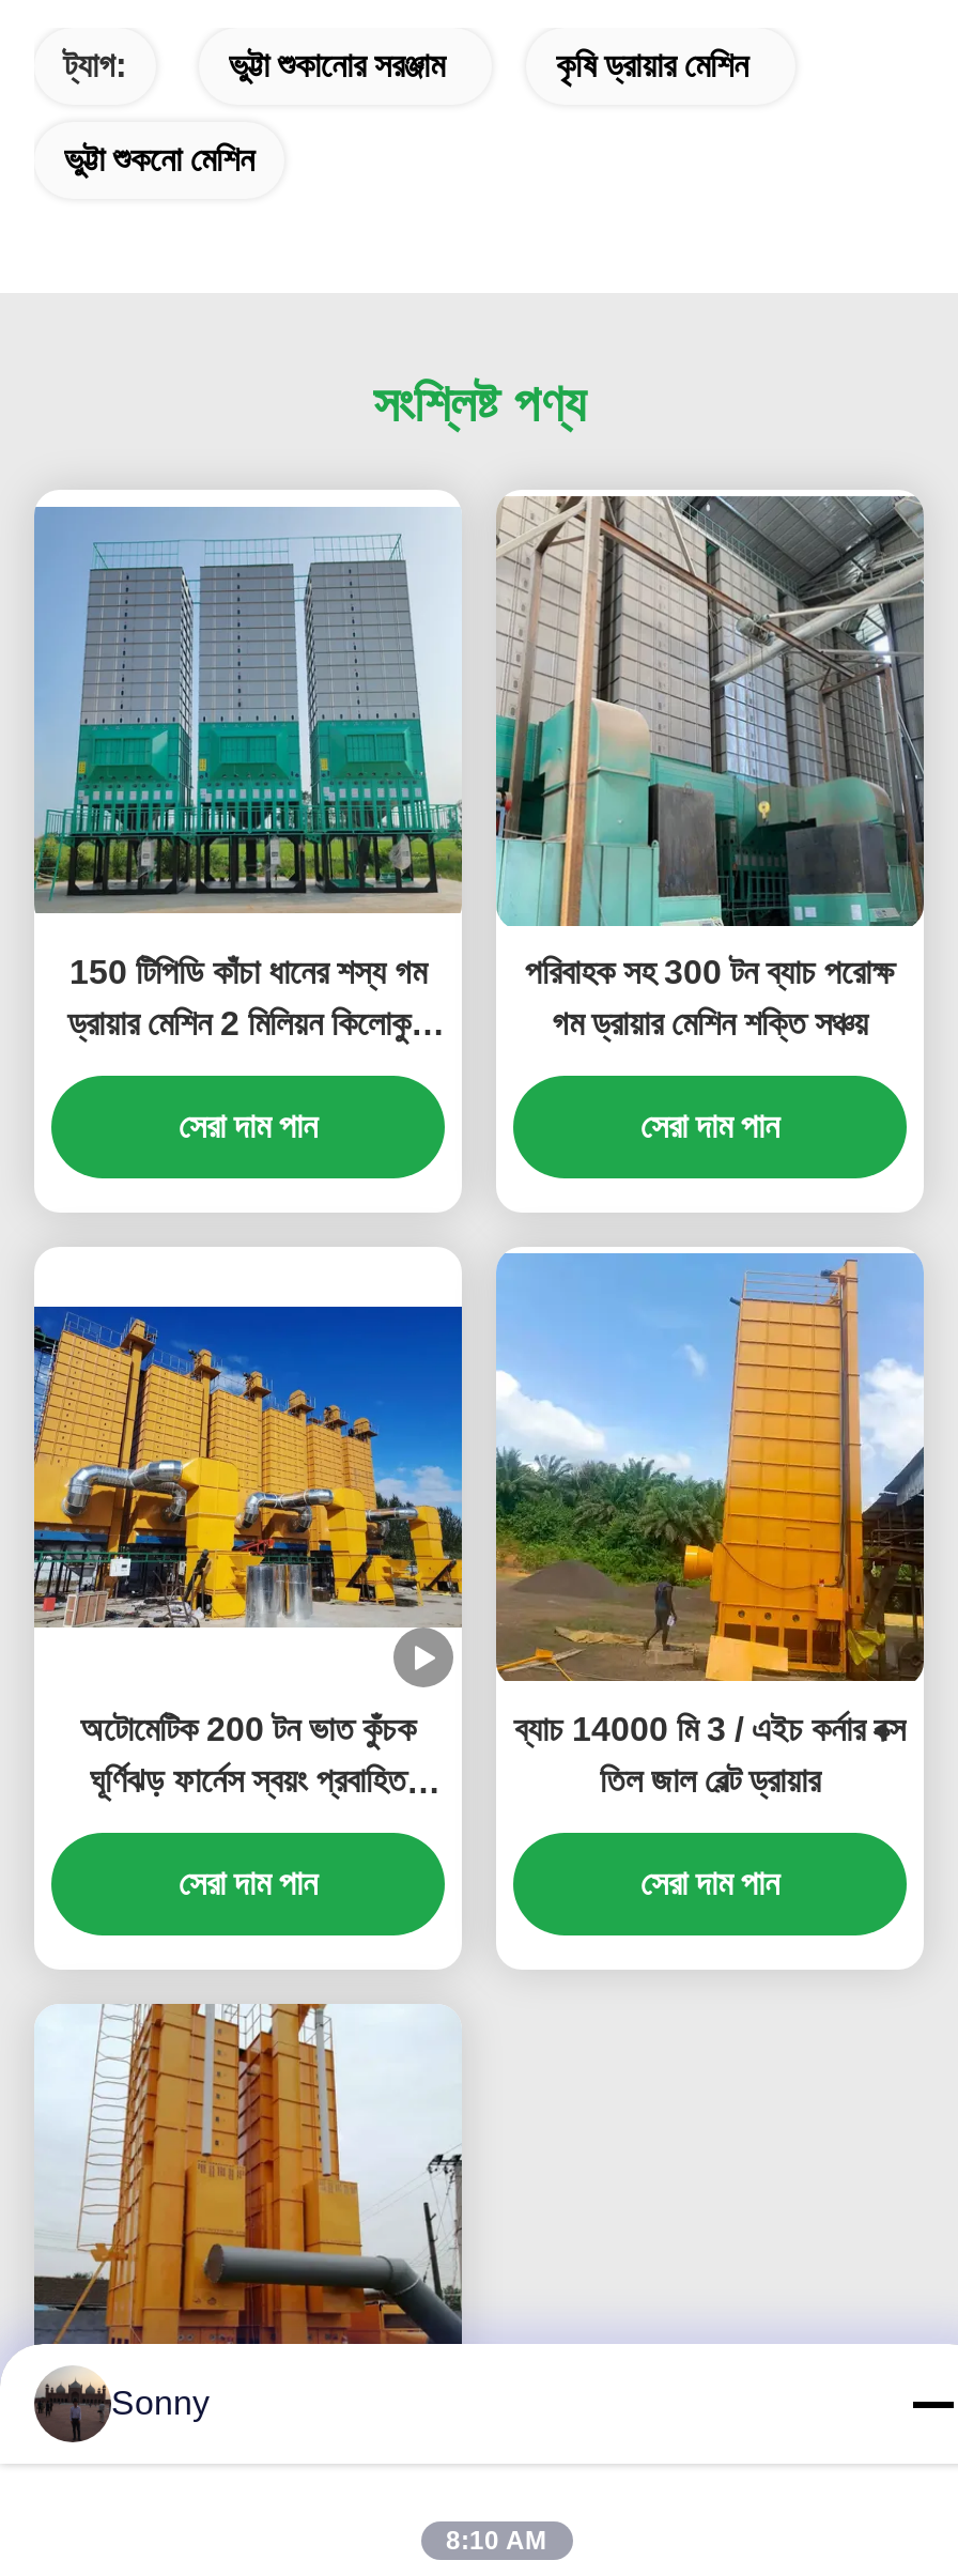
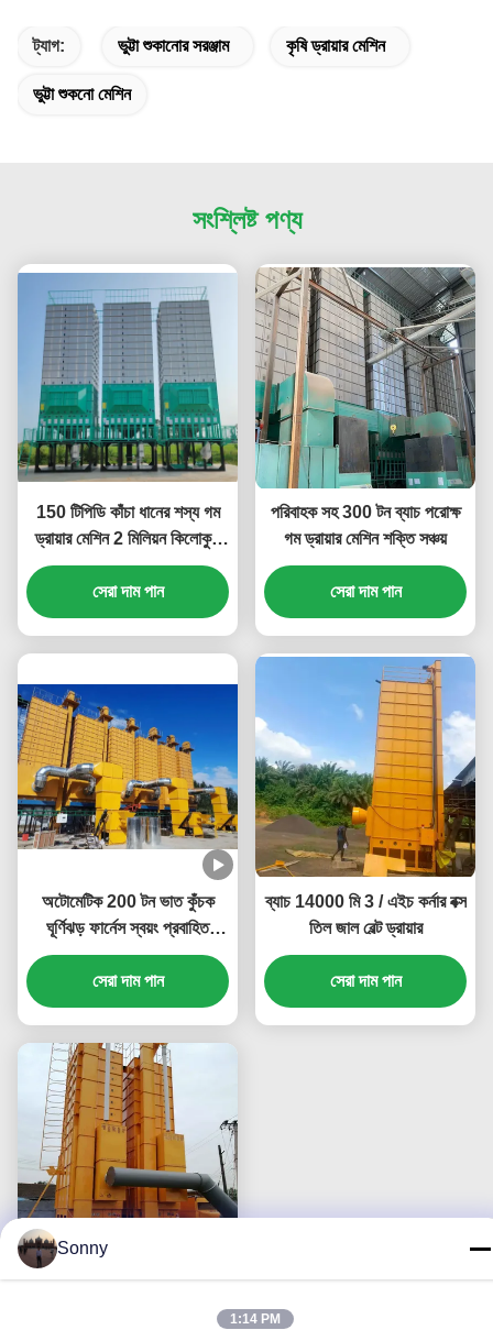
[446,2526,546,2556] 8:10 AM -> [230,1311,281,1327] 1:14 PM

